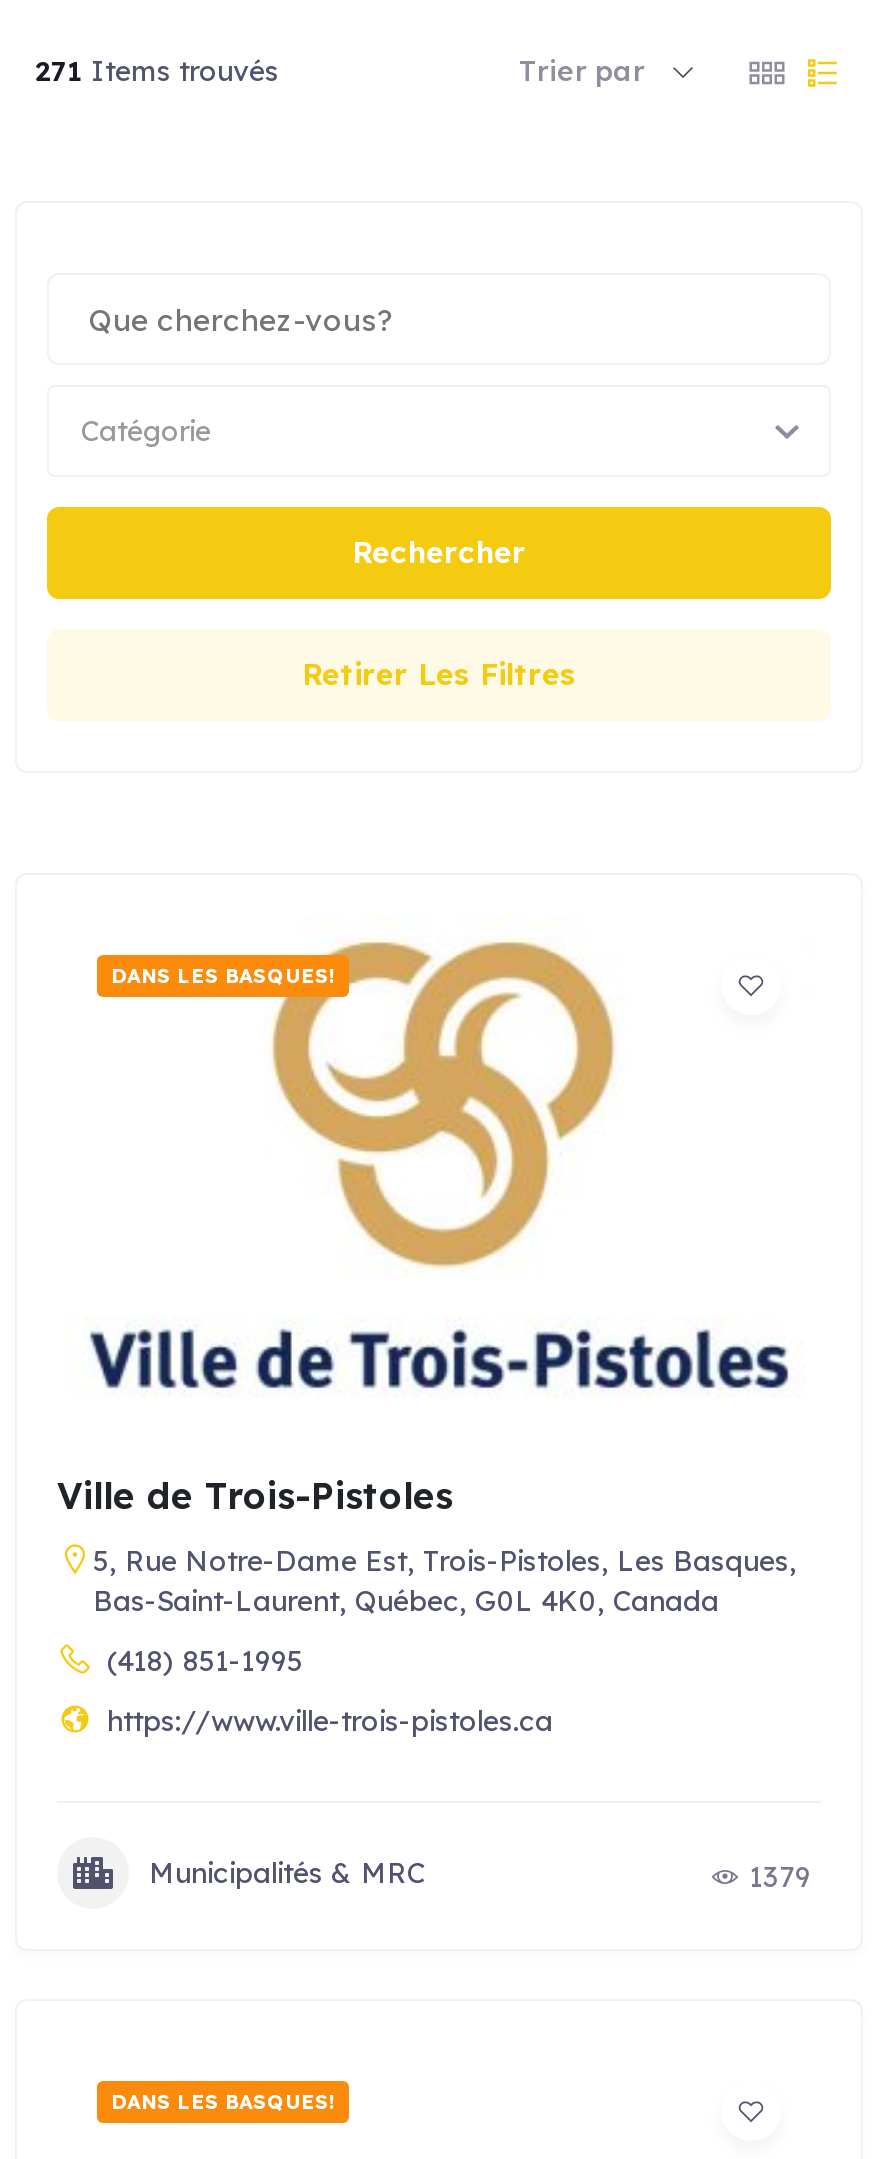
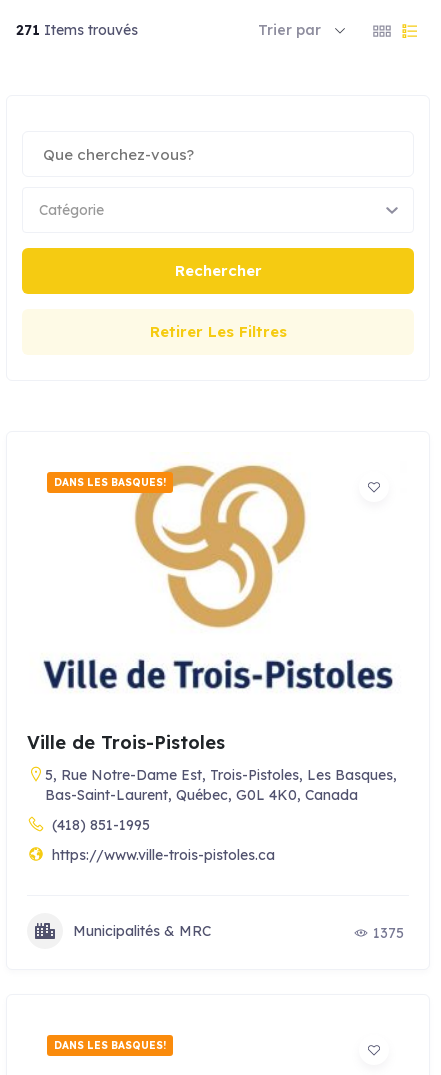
[749,1859,811,1895] 1379 -> [373,924,404,942] 1375

